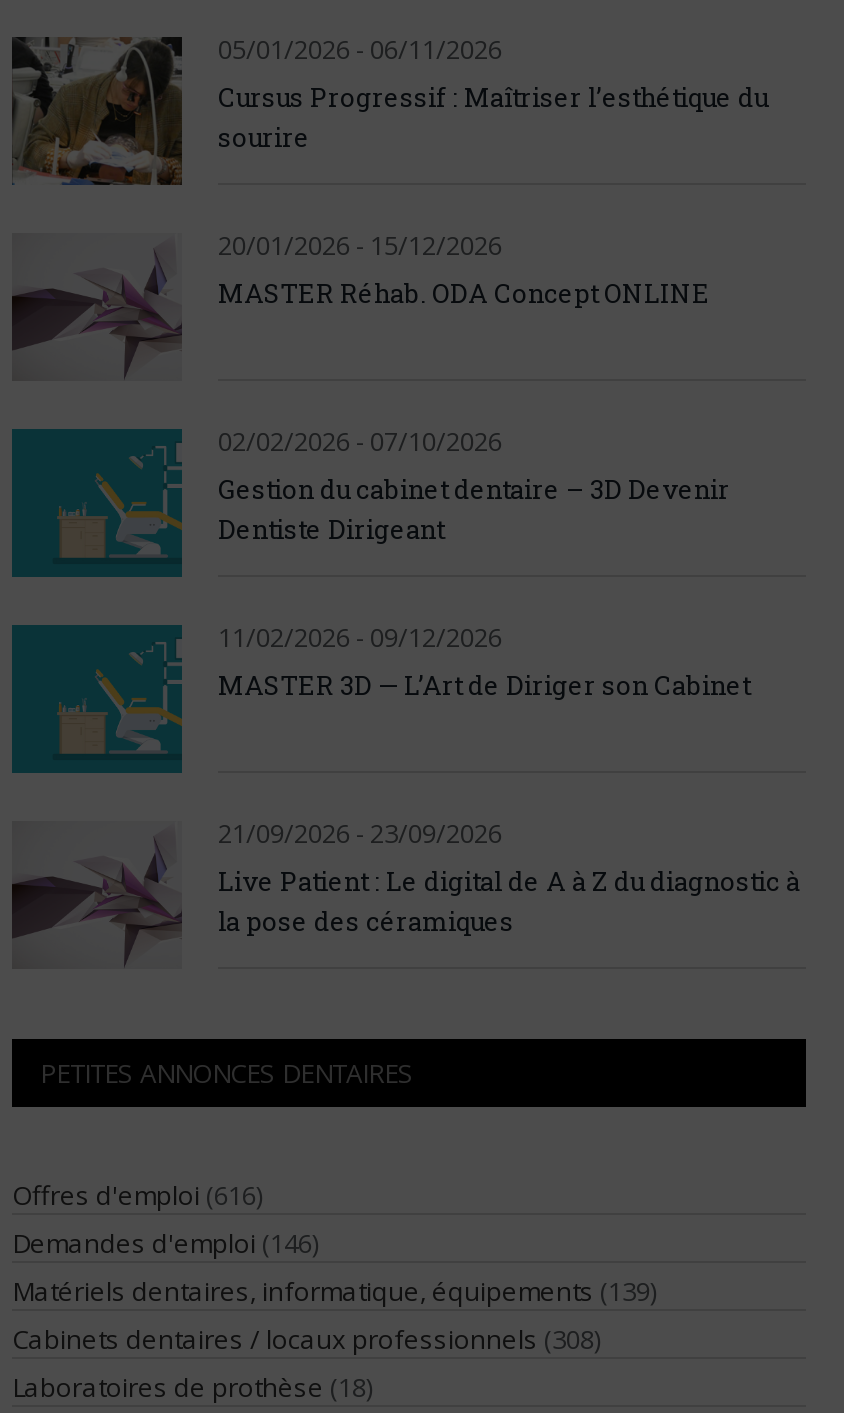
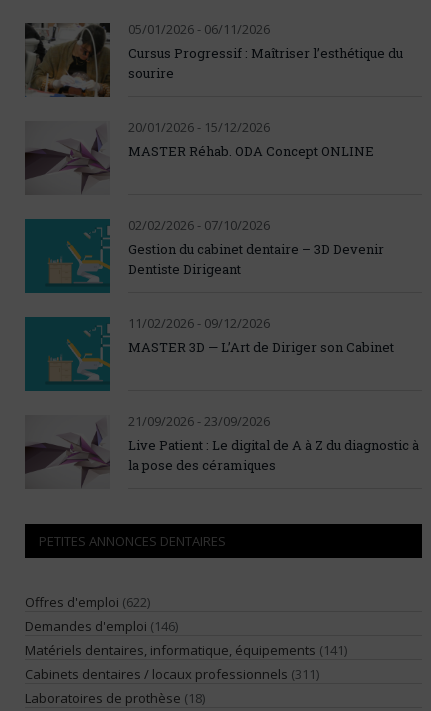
[12,1178,262,1214] Offres d'emploi (616) -> [25,593,150,611] Offres d'emploi (622)
[12,1274,656,1310] Matériels dentaires, informatique, équipements (139) -> [25,641,347,659] Matériels dentaires, informatique, équipements (141)
[12,1322,600,1358] Cabinets dentaires / locaux professionnels (308) -> [25,665,319,683] Cabinets dentaires / locaux professionnels (311)

